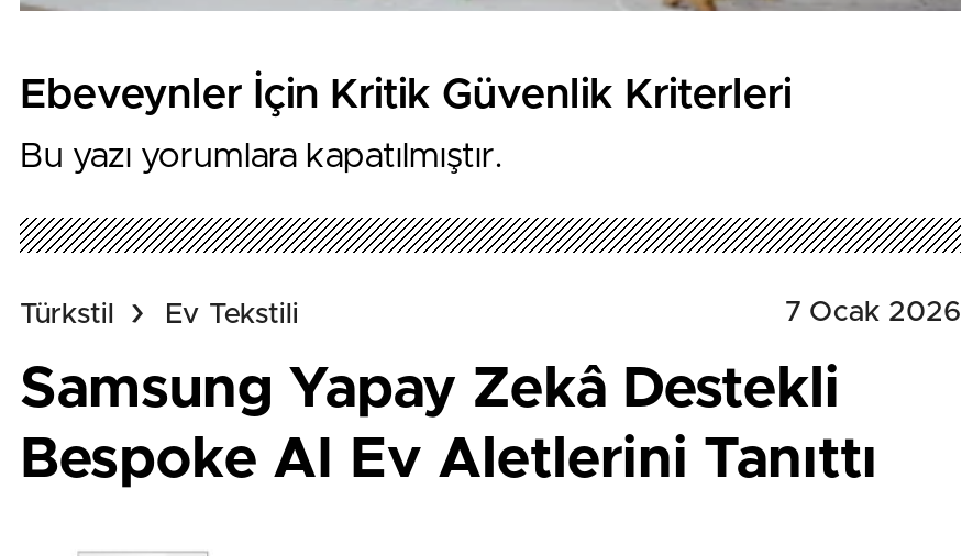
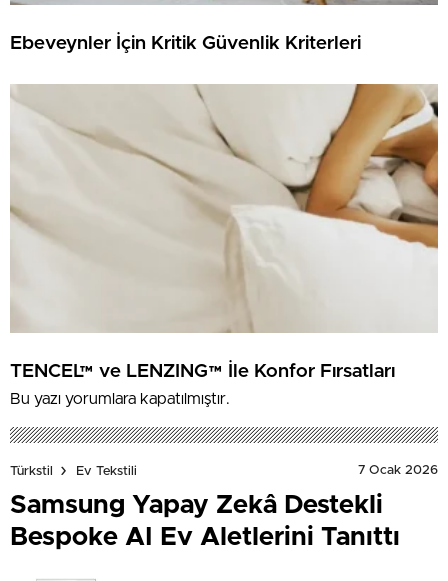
none -> [10,83,439,381] [image] | TENCEL™ ve LENZING™ İle Konfor Fırsatları

